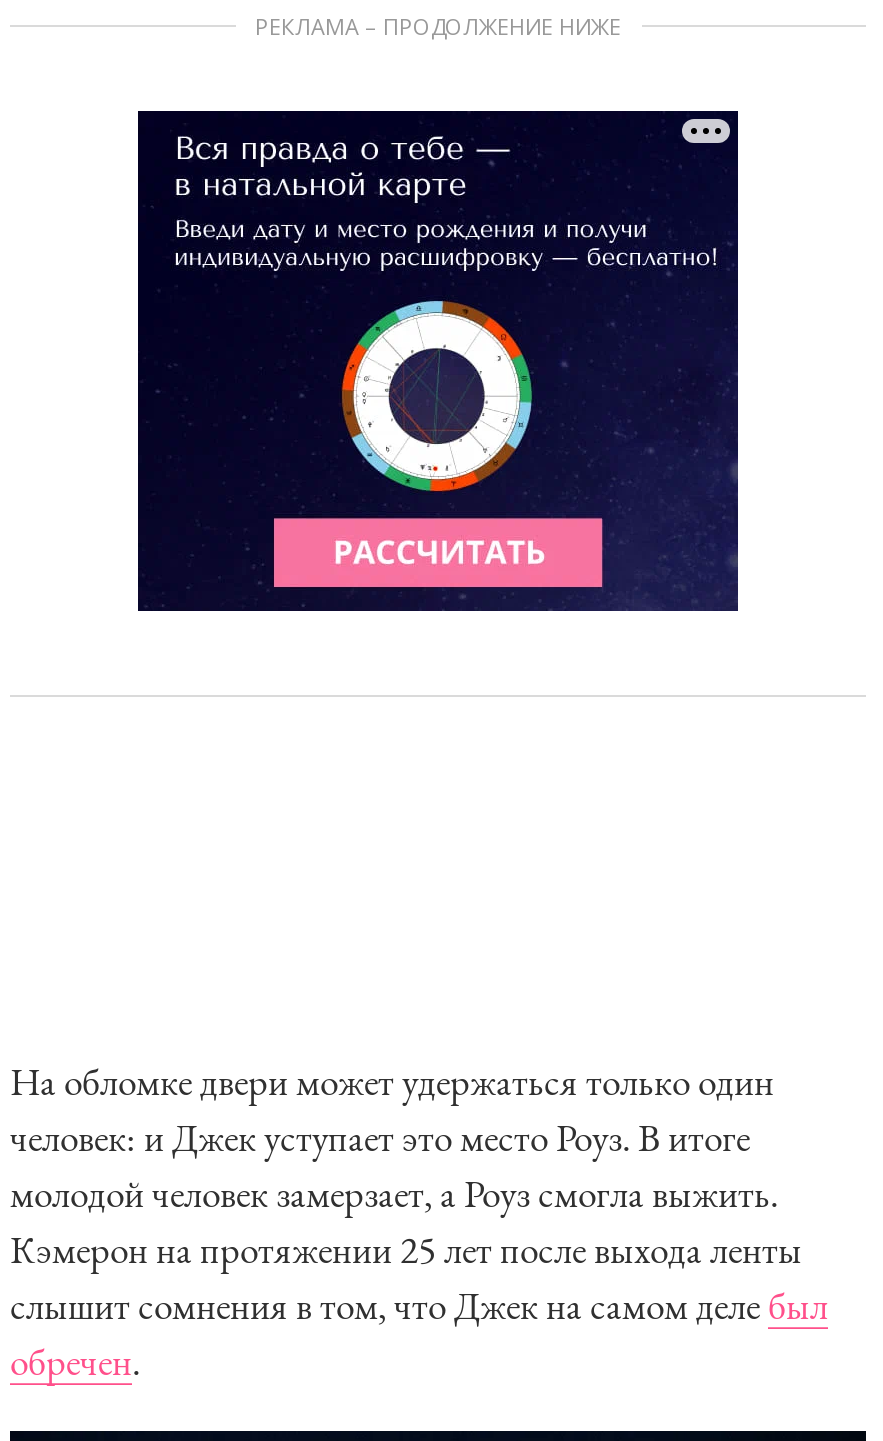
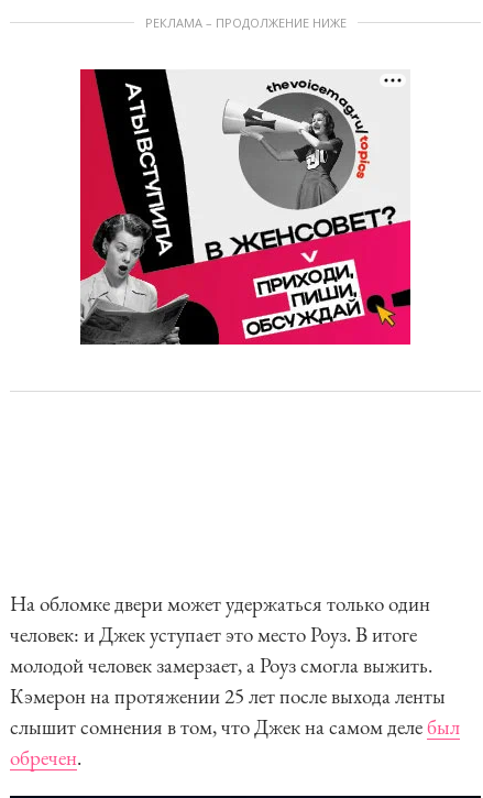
[136,109,740,613] [image] -> [79,68,411,346] [image]

